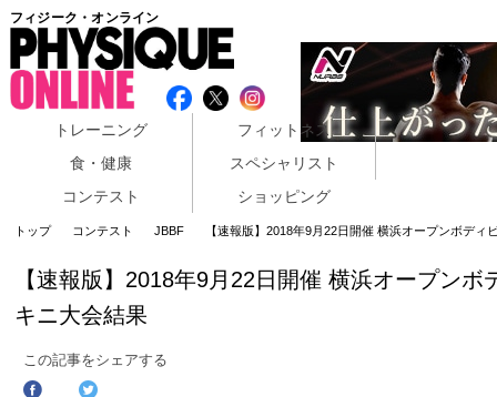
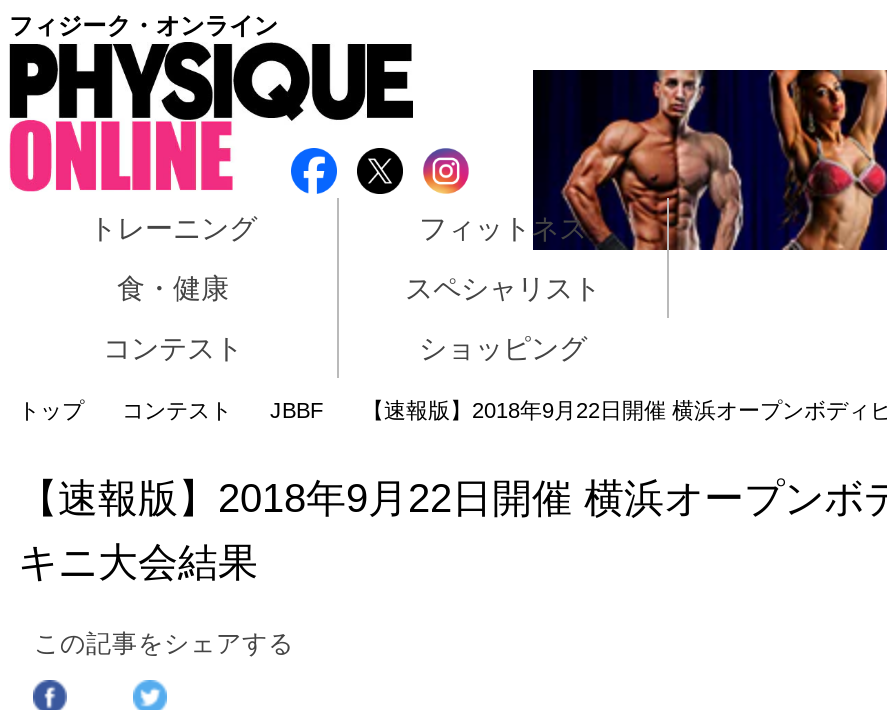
[302,41,494,143] [image] -> [537,68,881,252] [image]

